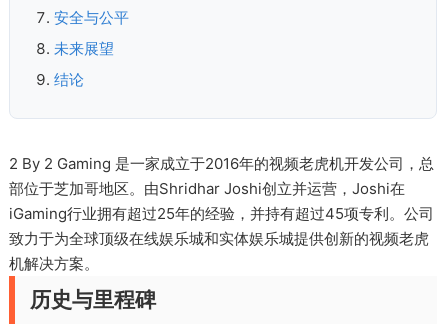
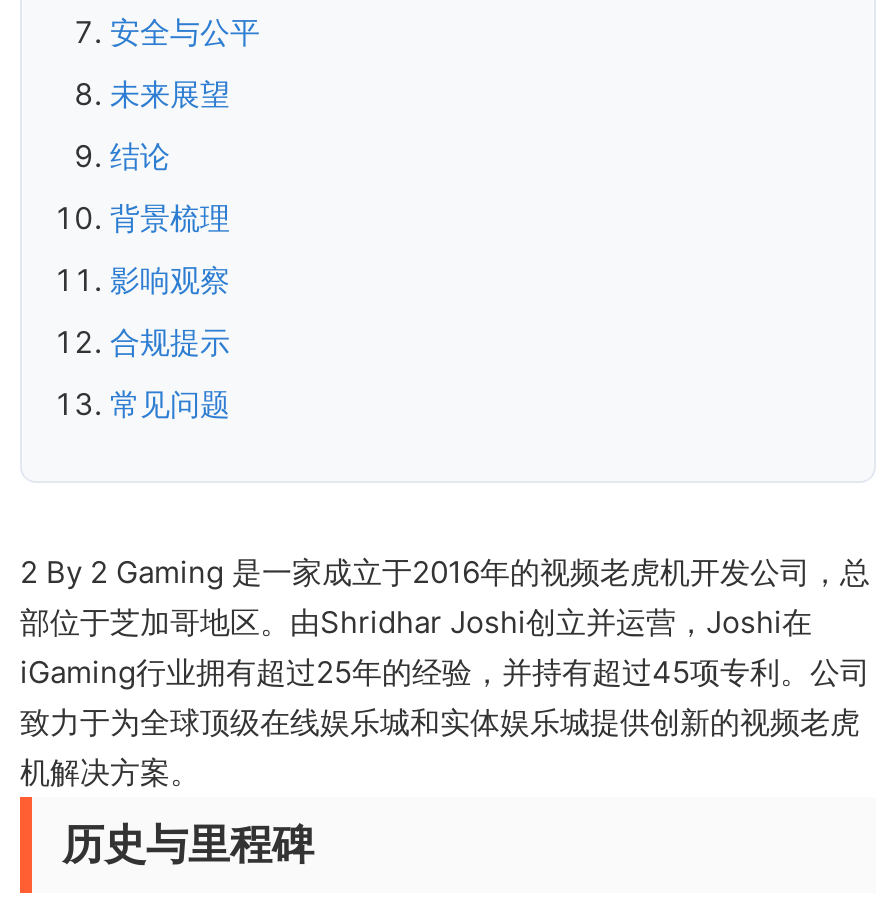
none -> [110,199,230,423] 背景梳理 | 影响观察 | 合规提示 | 常见问题

